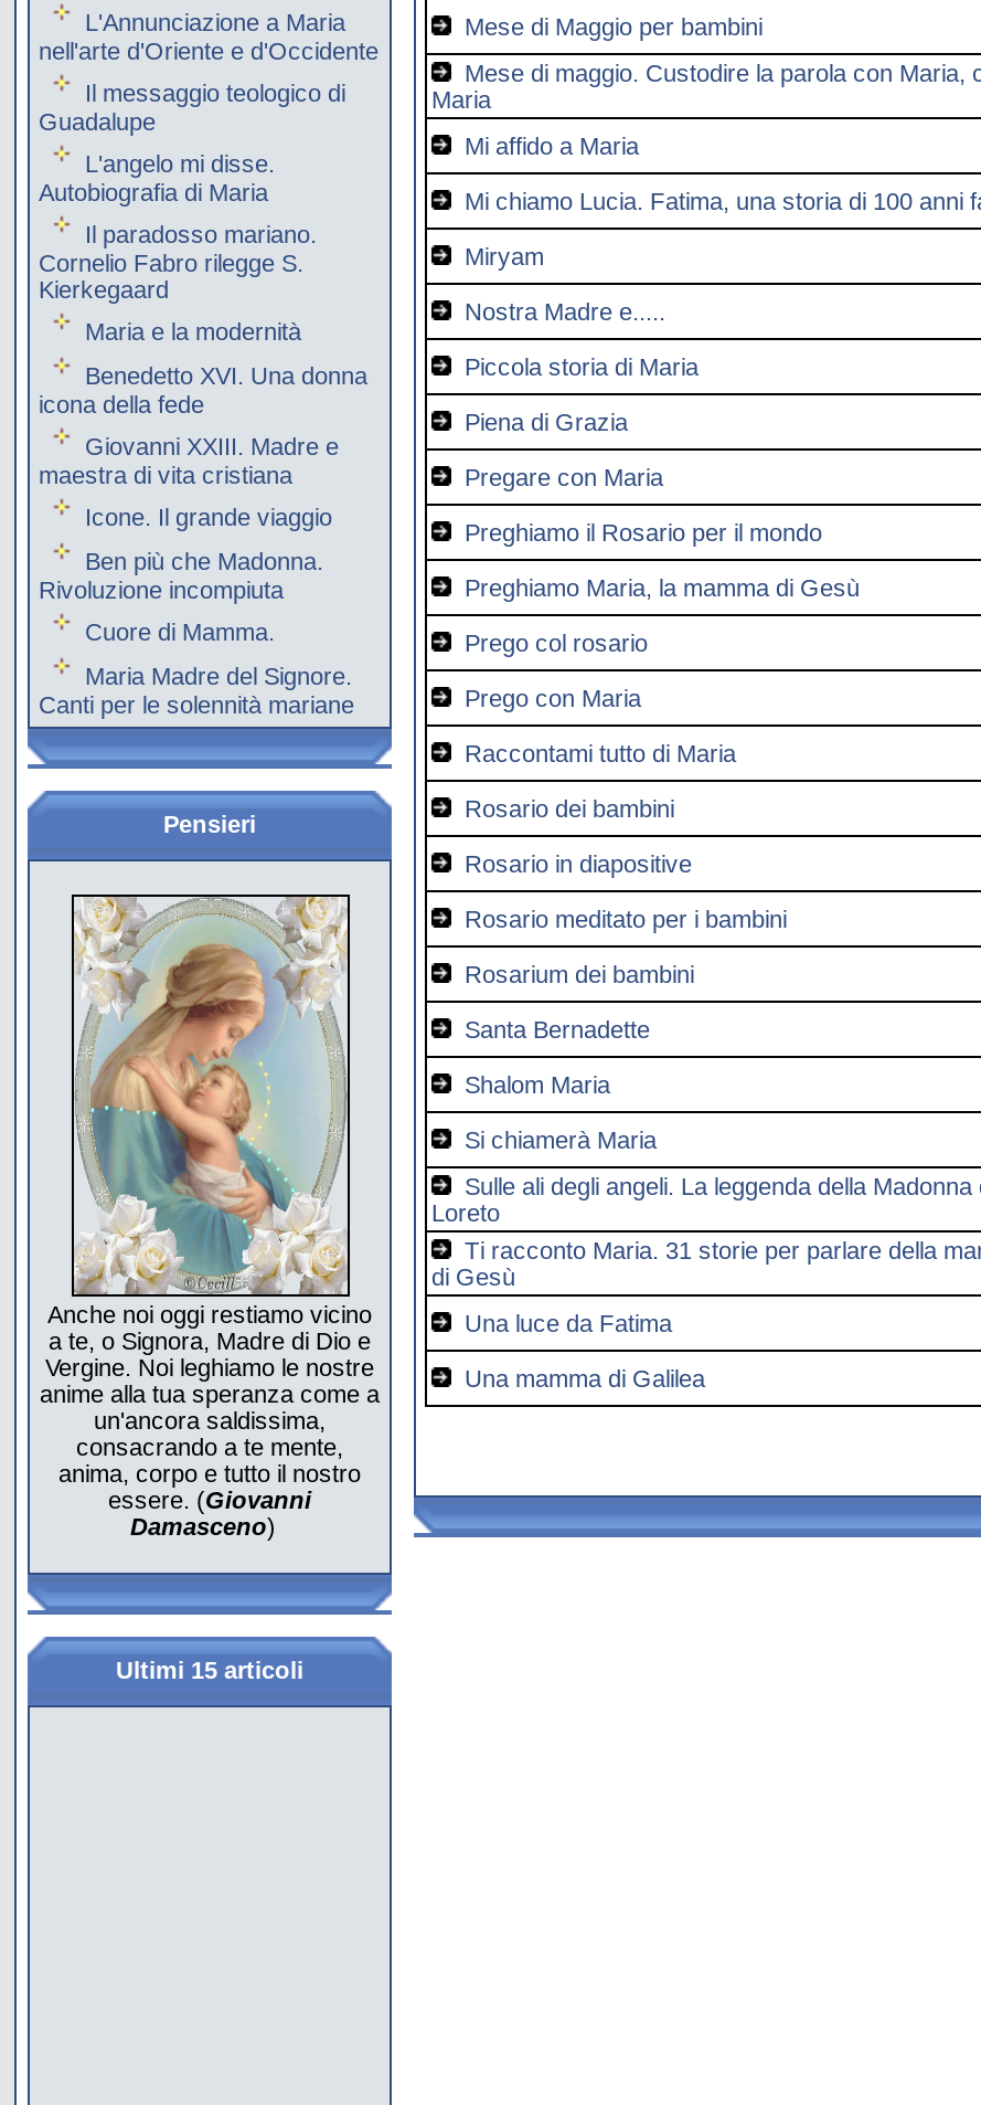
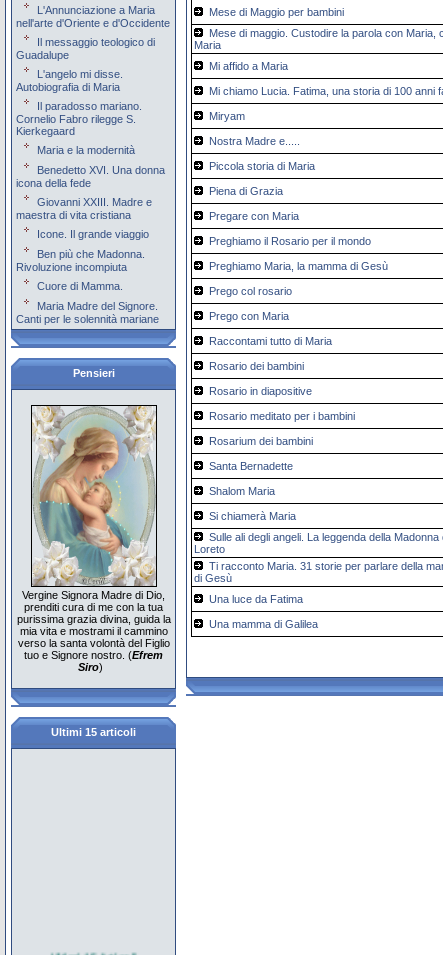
[40,1301,380,1540] Anche noi oggi restiamo vicino | a te, o Signora, Madre di Dio e | Vergine. Noi leghiamo le nostre | anime alla tua speranza come a | un'ancora saldissima, | consacrando a te mente, | anima, corpo e tutto il nostro | essere. (Giovanni | Damasceno) -> [16,589,170,673] Vergine Signora Madre di Dio, | prenditi cura di me con la tua | purissima grazia divina, guida la | mia vita e mostrami il cammino | verso la santa volontà del Figlio | tuo e Signore nostro. (Efrem | Siro)
moved [116,1657,303,1683] -> [51,726,136,738]: Ultimi 15 articoli

